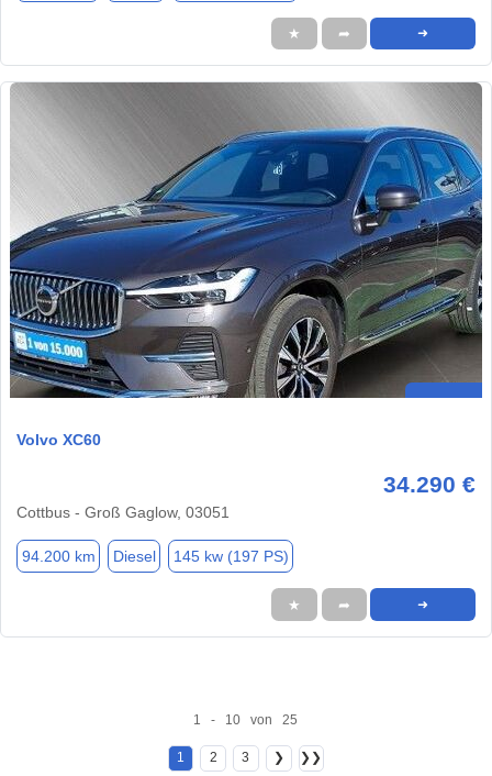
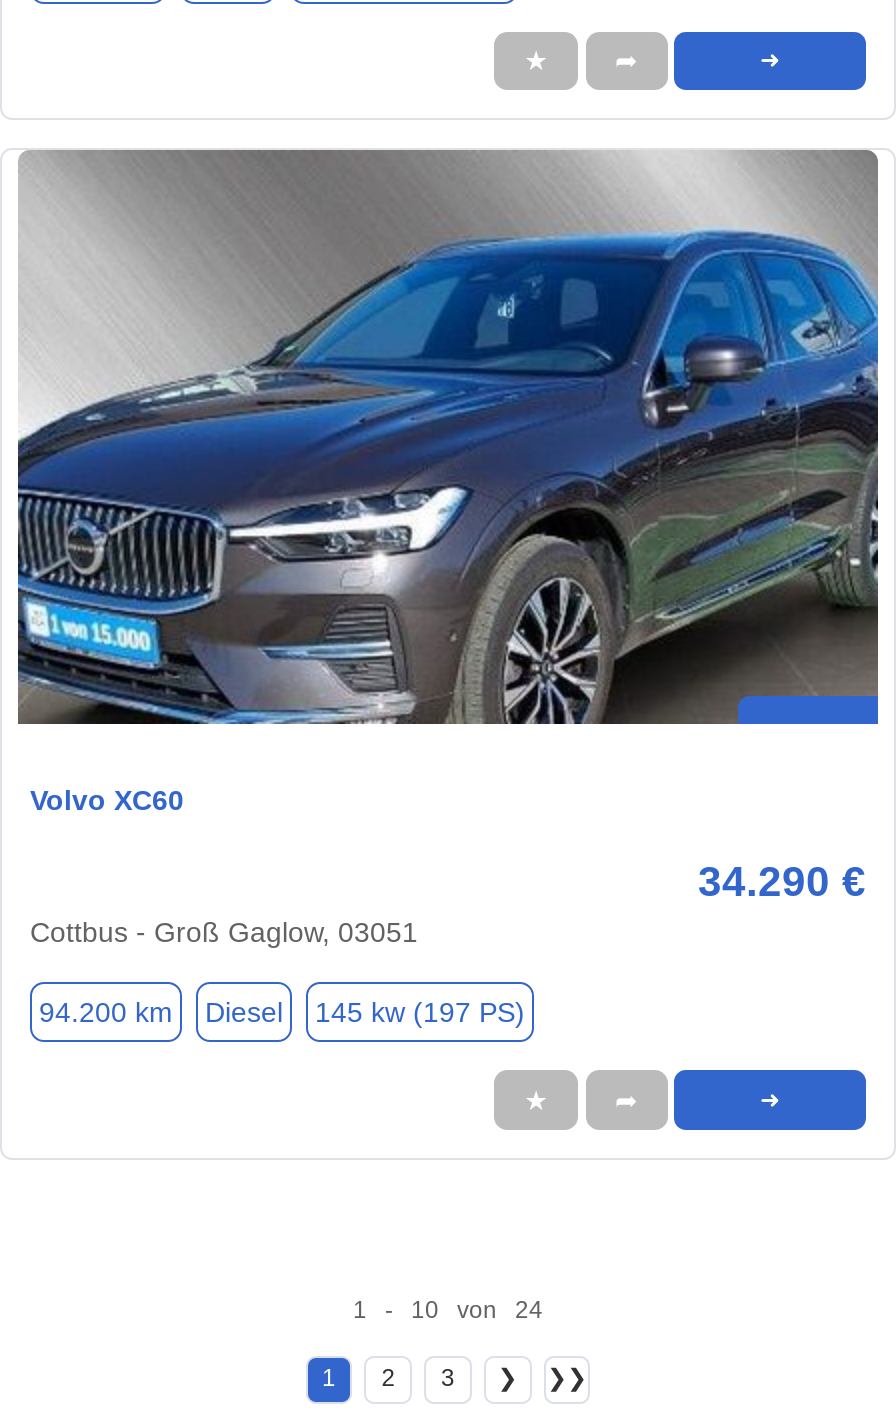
[194,712,298,728] 1 - 10 von 25 -> [353,1296,543,1324] 1 - 10 von 24

